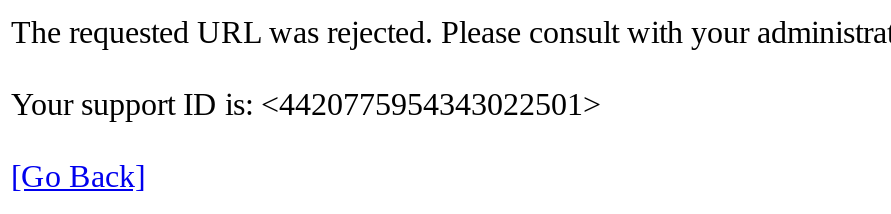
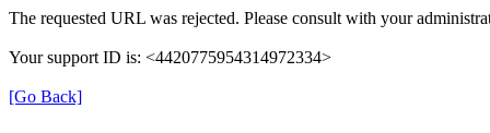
[11,87,601,121] Your support ID is: <4420775954343022501> -> [9,48,331,66] Your support ID is: <4420775954314972334>

